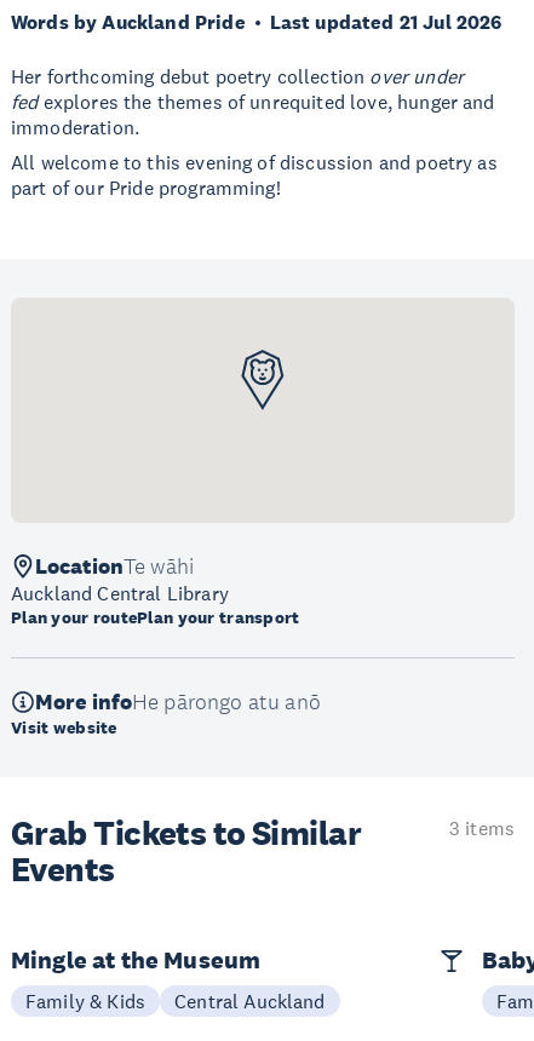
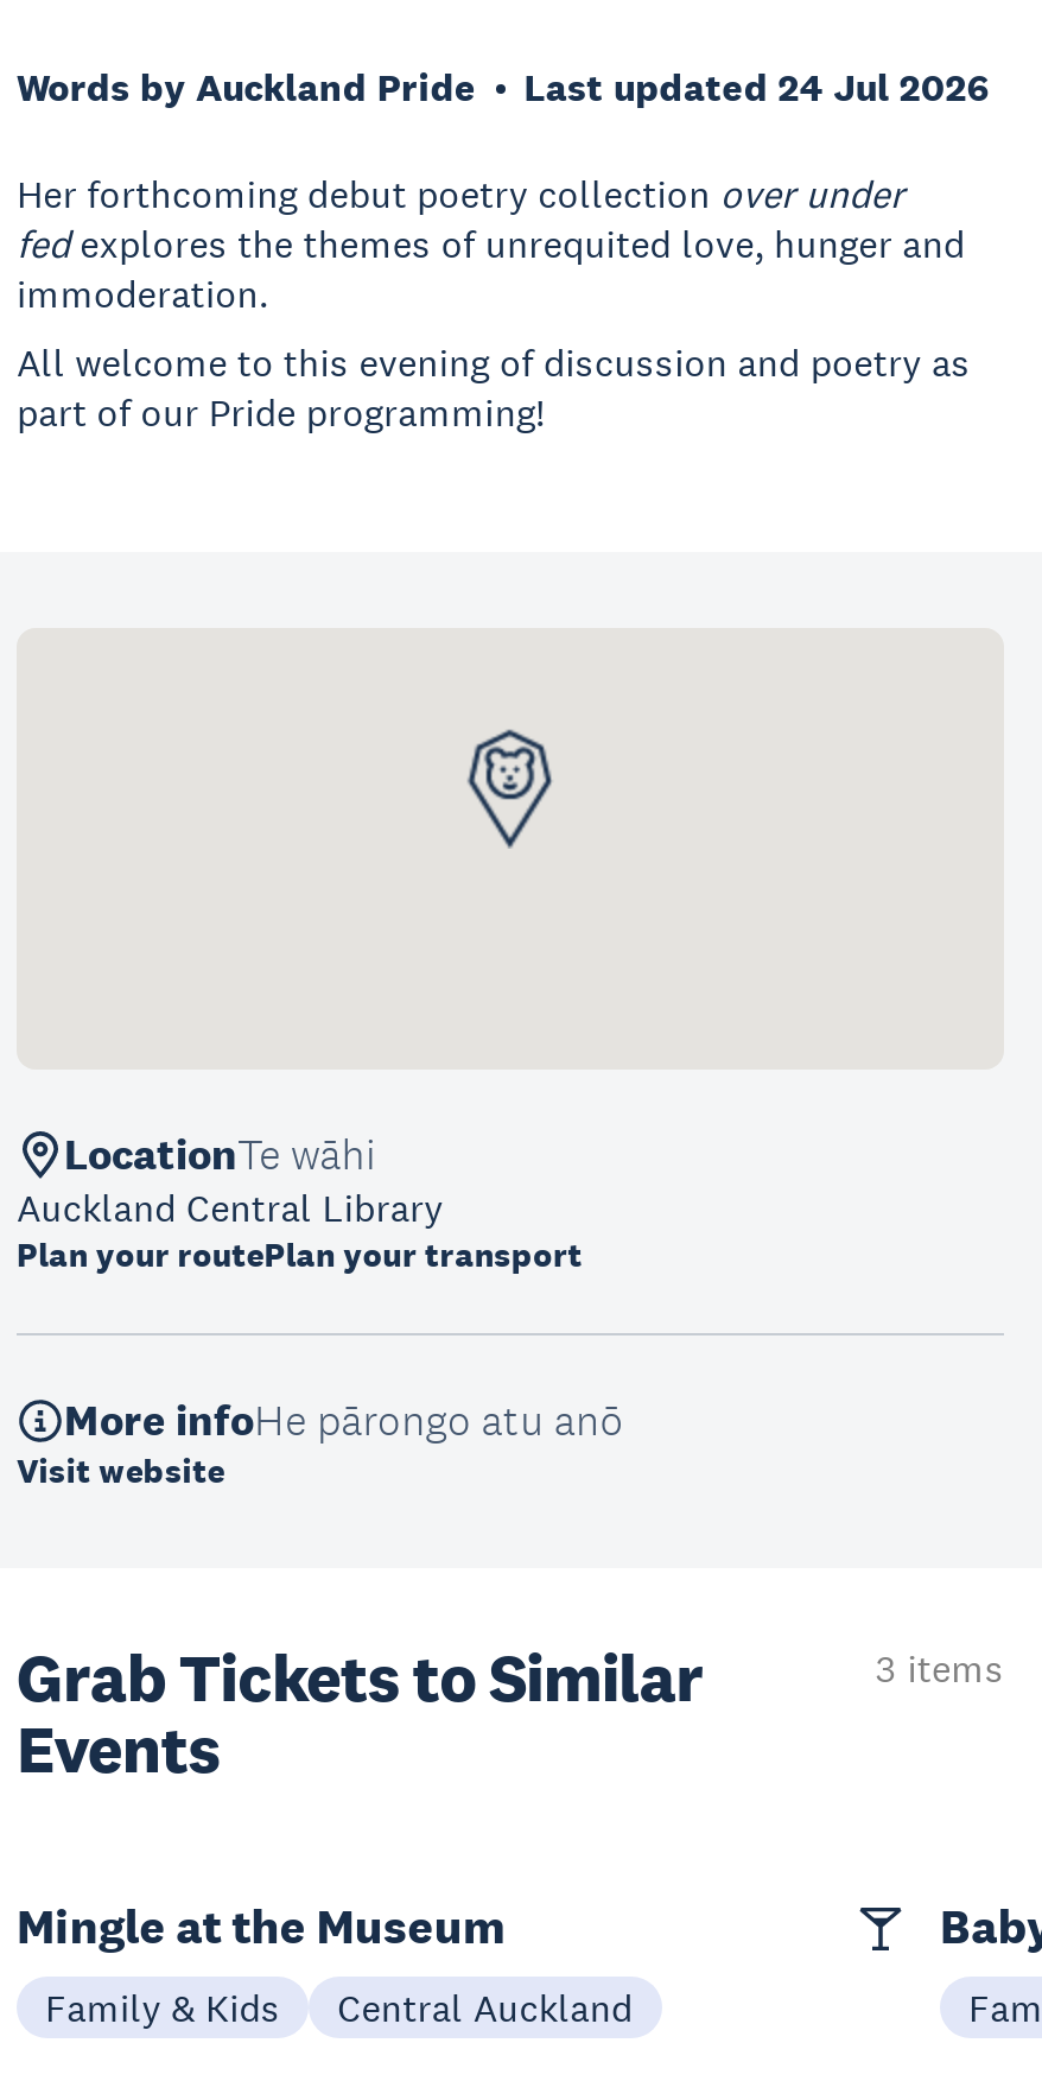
[270,10,502,35] Last updated 21 Jul 2026 -> [524,63,989,113] Last updated 24 Jul 2026

